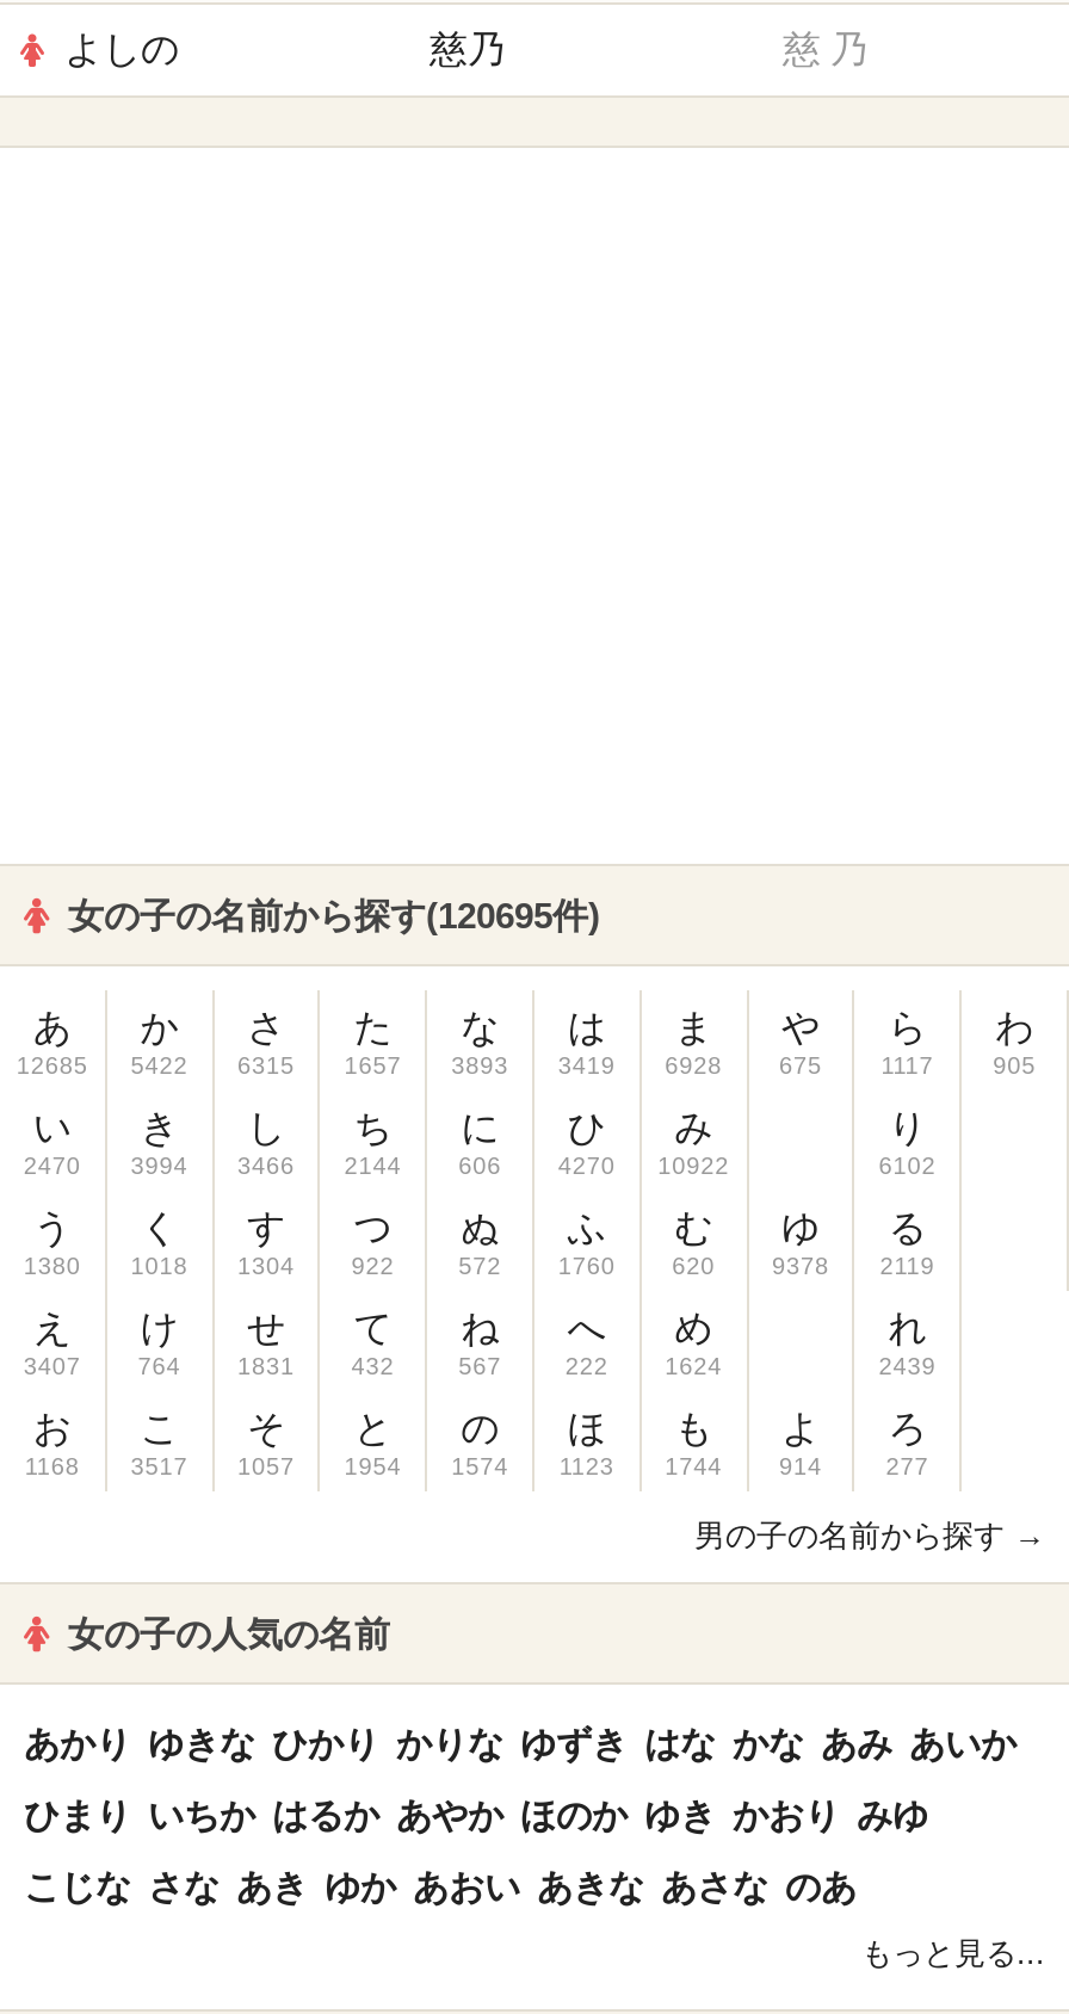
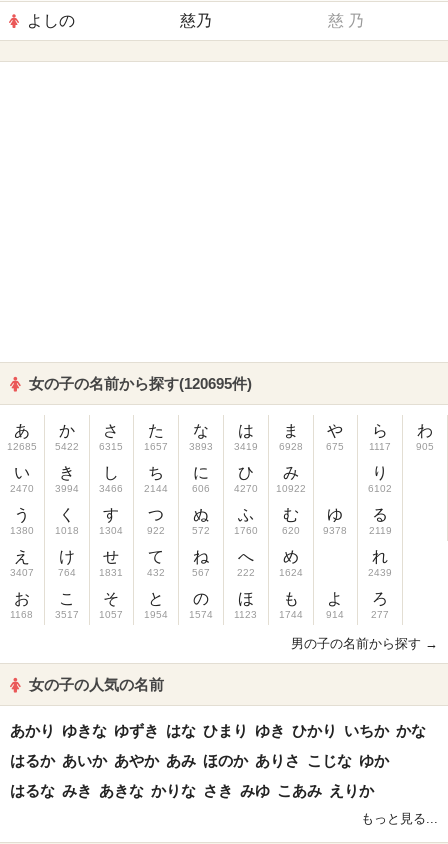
[24,1723,1017,1763] あかり ゆきな ひかり かりな ゆずき はな かな あみ あいか -> [10,722,426,739] あかり ゆきな ゆずき はな ひまり ゆき ひかり いちか かな
[24,1794,928,1835] ひまり いちか はるか あやか ほのか ゆき かおり みゆ -> [10,752,389,769] はるか あいか あやか あみ ほのか ありさ こじな ゆか
[24,1866,857,1907] こじな さな あき ゆか あおい あきな あさな のあ -> [10,782,374,799] はるな みき あきな かりな さき みゆ こあみ えりか

